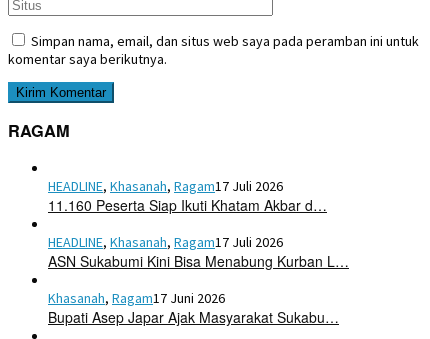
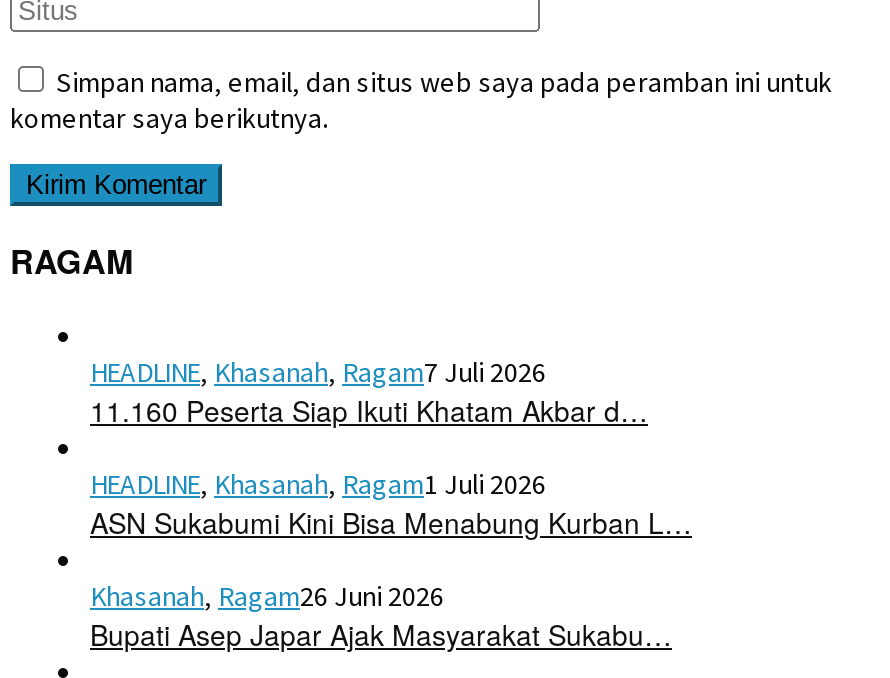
[48,177,283,195] HEADLINE, Khasanah, Ragam17 Juli 2026 -> [90,354,546,390] HEADLINE, Khasanah, Ragam7 Juli 2026
[48,233,283,251] HEADLINE, Khasanah, Ragam17 Juli 2026 -> [90,466,546,502] HEADLINE, Khasanah, Ragam1 Juli 2026
[48,289,225,307] Khasanah, Ragam17 Juni 2026 -> [90,578,444,614] Khasanah, Ragam26 Juni 2026

